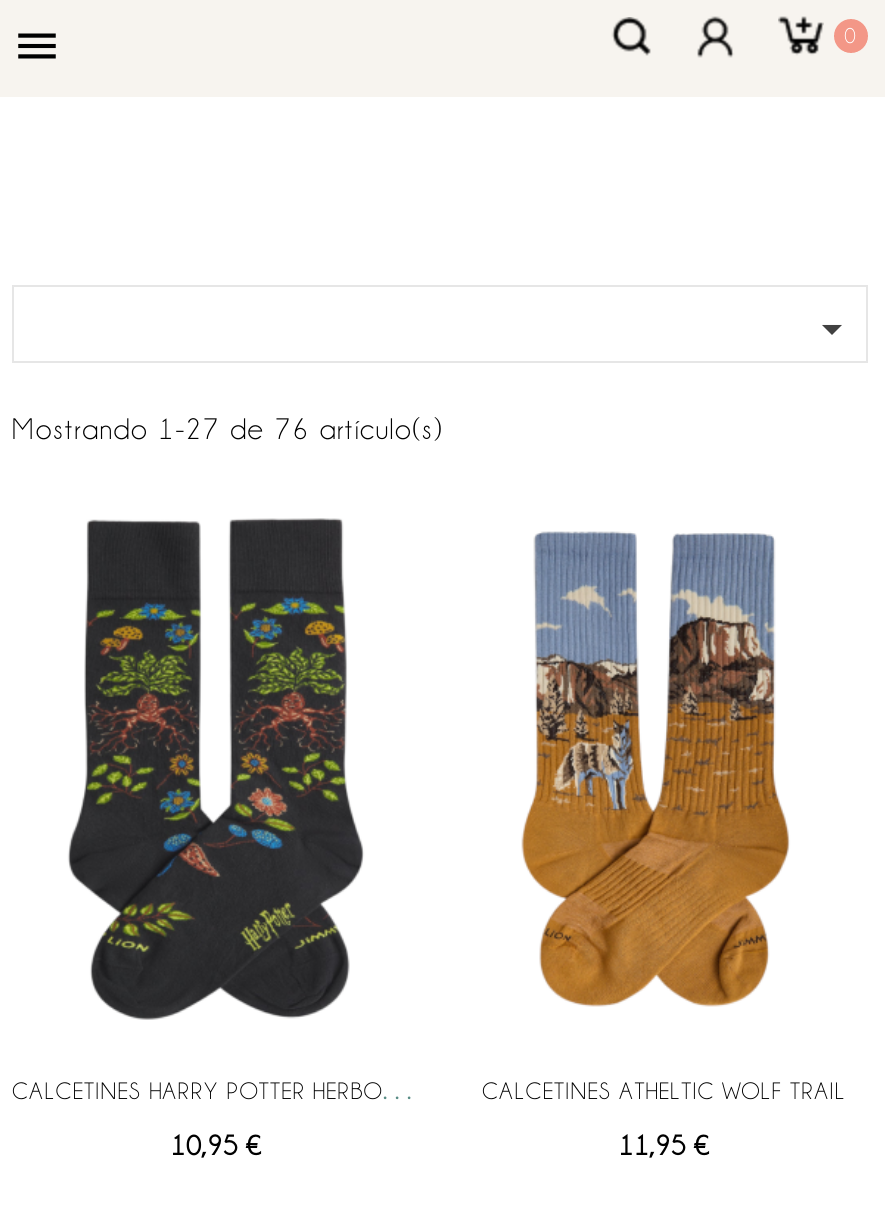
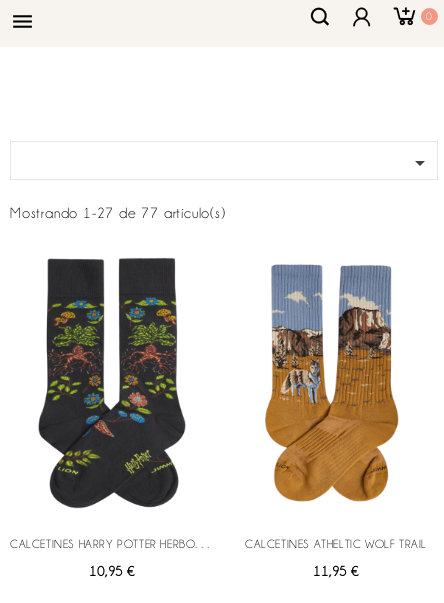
[12,415,443,443] Mostrando 1-27 de 76 artículo(s) -> [10,206,226,220] Mostrando 1-27 de 77 artículo(s)

